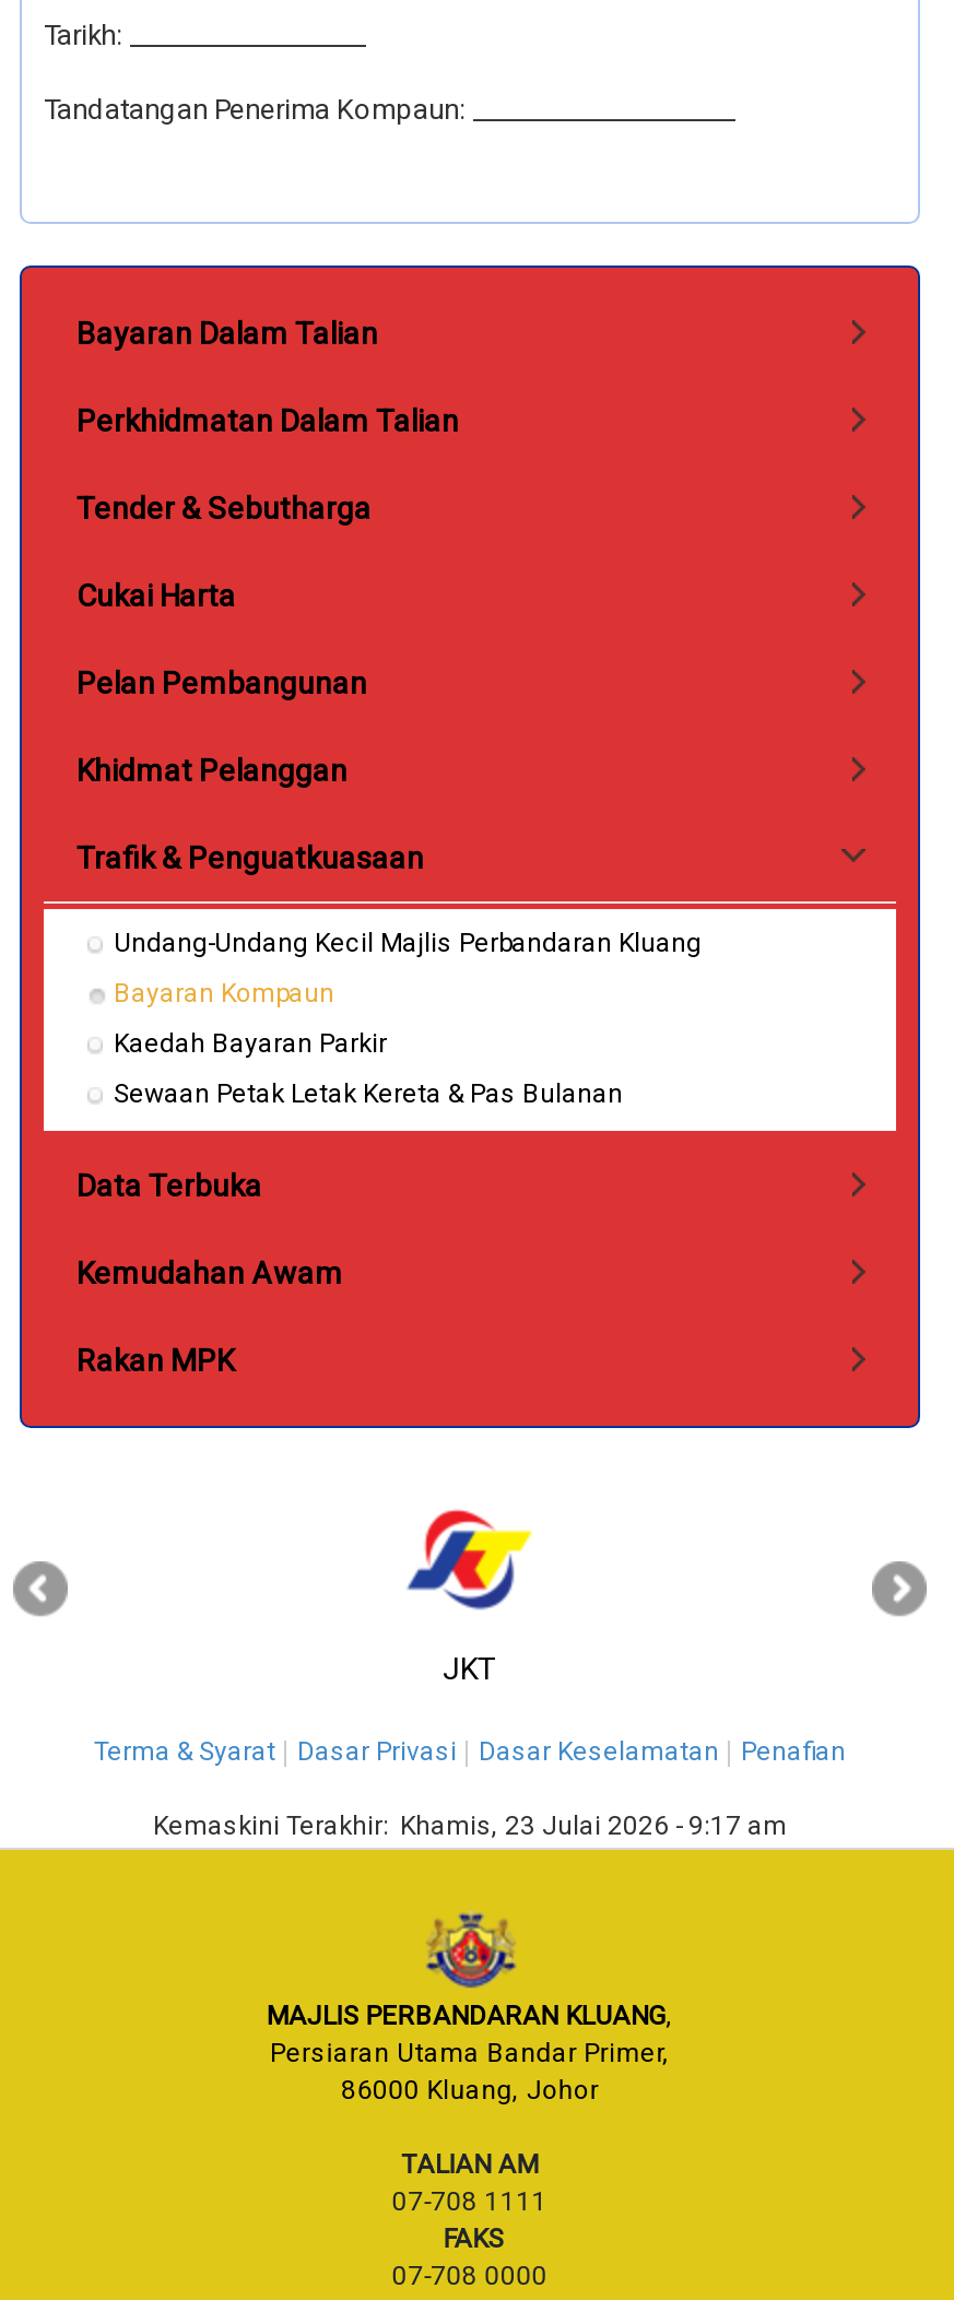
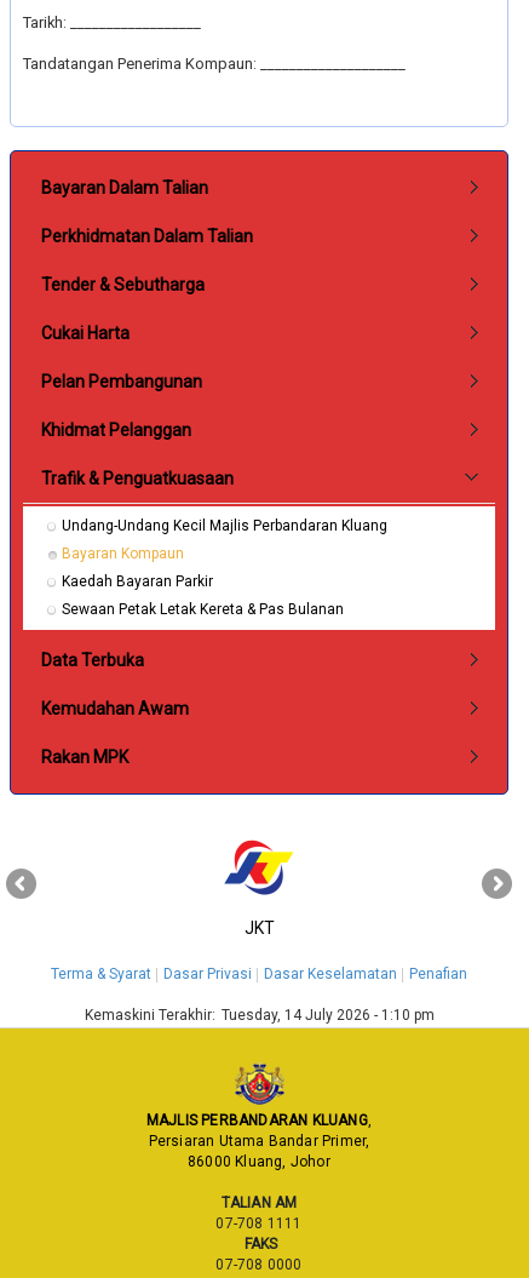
[153,1810,787,1840] Kemaskini Terakhir: Khamis, 23 Julai 2026 - 9:17 am -> [84,1006,434,1023] Kemaskini Terakhir: Tuesday, 14 July 2026 - 1:10 pm

